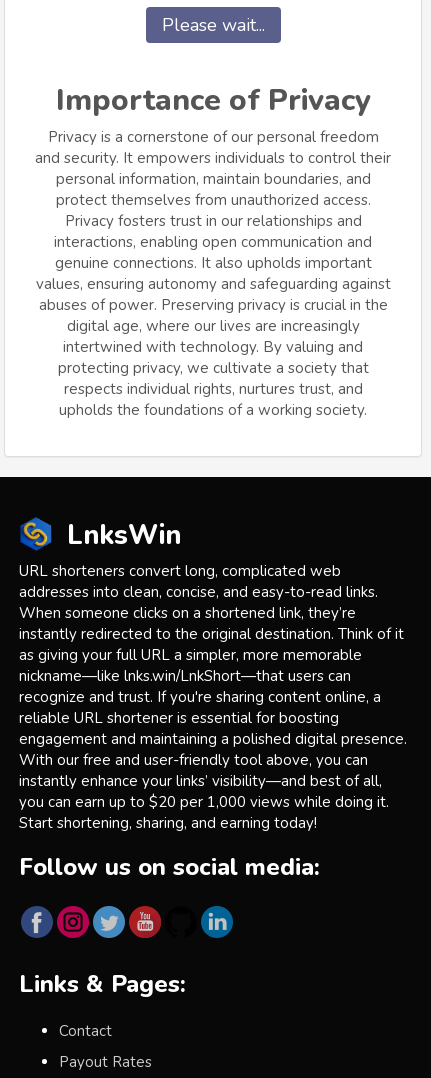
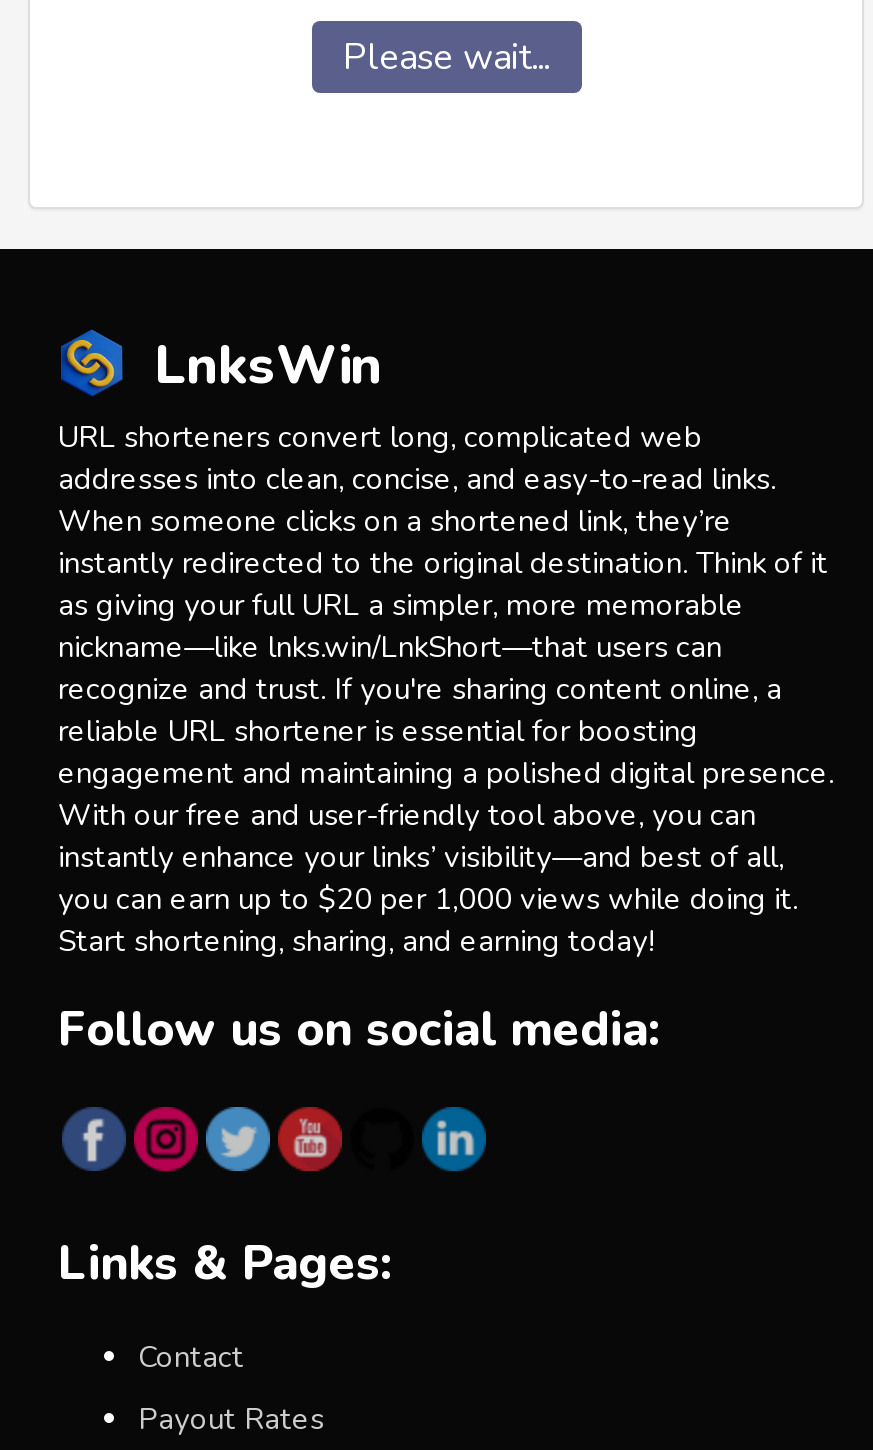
[35,80,391,420] Importance of Privacy | Privacy is a cornerstone of our personal freedom | and security. It empowers individuals to control their | personal information, maintain boundaries, and | protect themselves from unauthorized access. | Privacy fosters trust in our relationships and | interactions, enabling open communication and | genuine connections. It also upholds important | values, ensuring autonomy and safeguarding against | abuses of power. Preserving privacy is crucial in the | digital age, where our lives are increasingly | intertwined with technology. By valuing and | protecting privacy, we cultivate a society that | respects individual rights, nurtures trust, and | upholds the foundations of a working society. -> none

